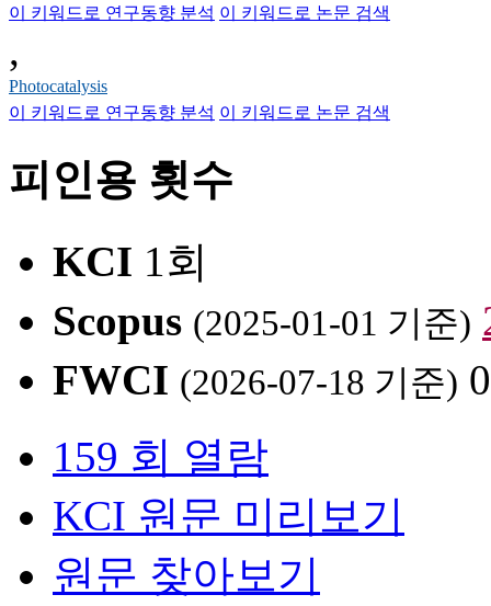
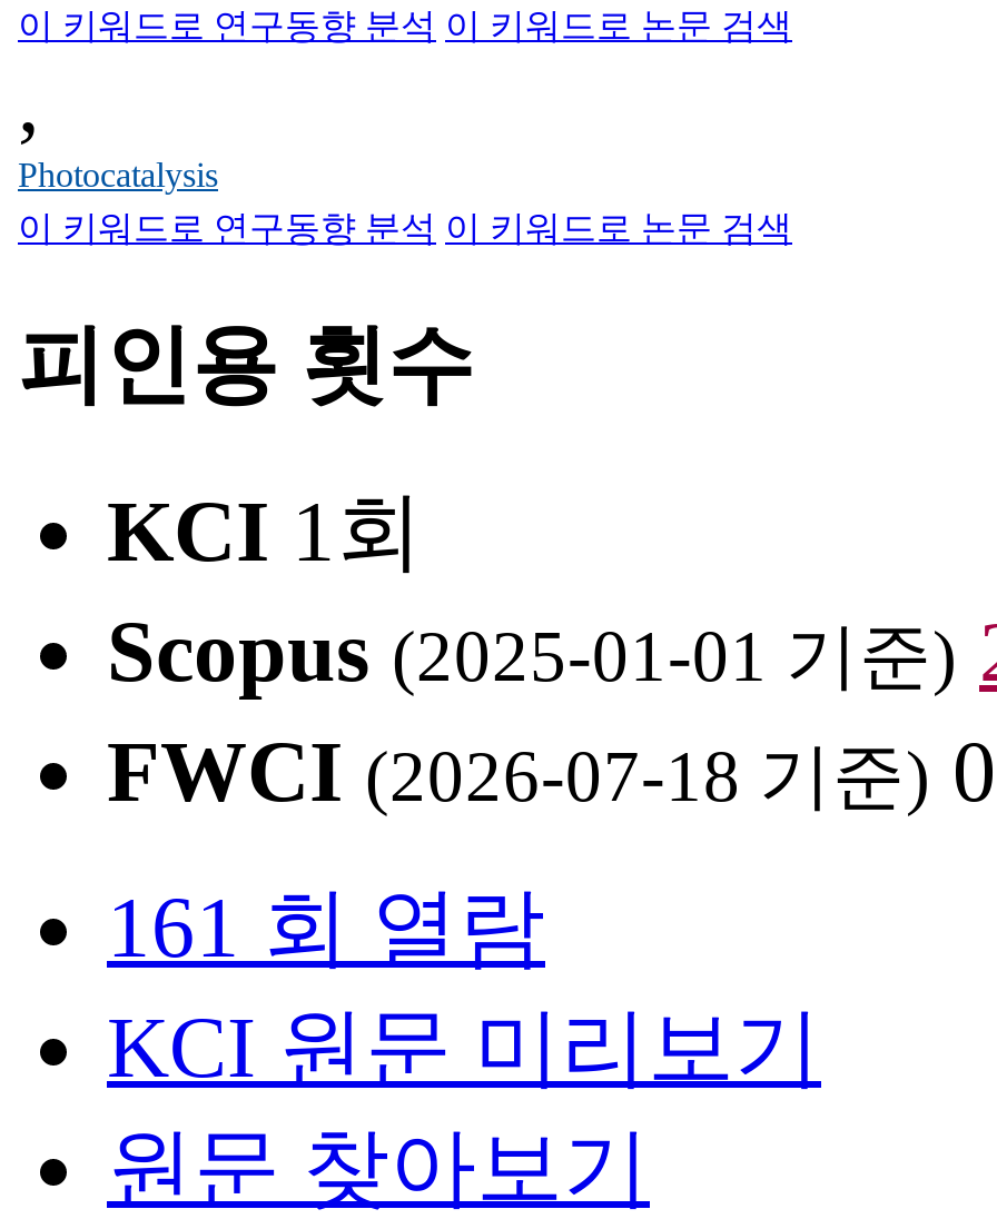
[53,433,269,480] 159 회 열람 -> [107,878,545,974] 161 회 열람

